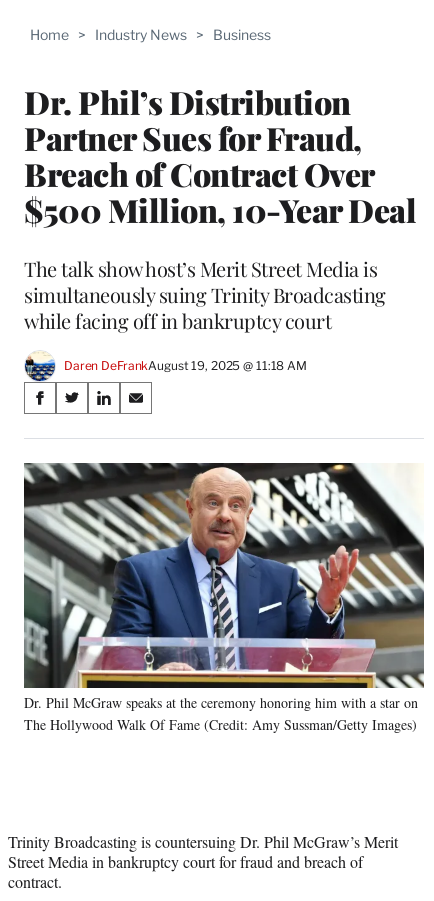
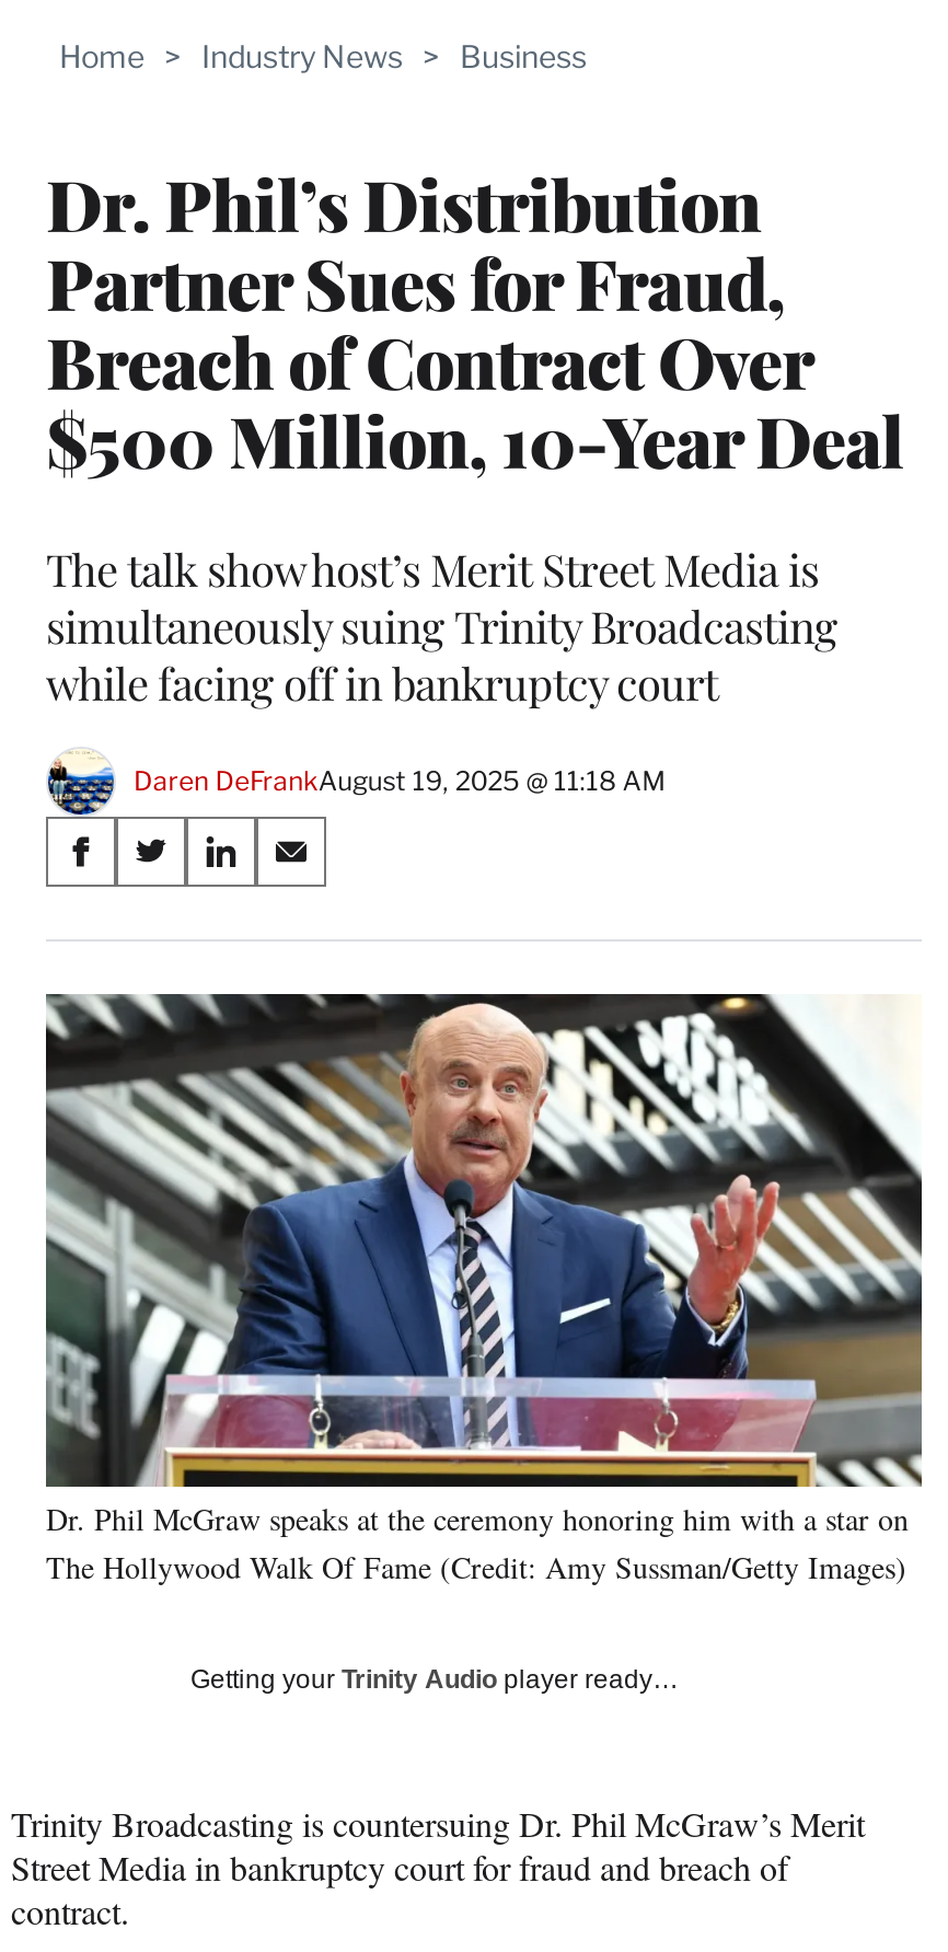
none -> [190,1663,679,1694] Getting your Trinity Audio player ready…

